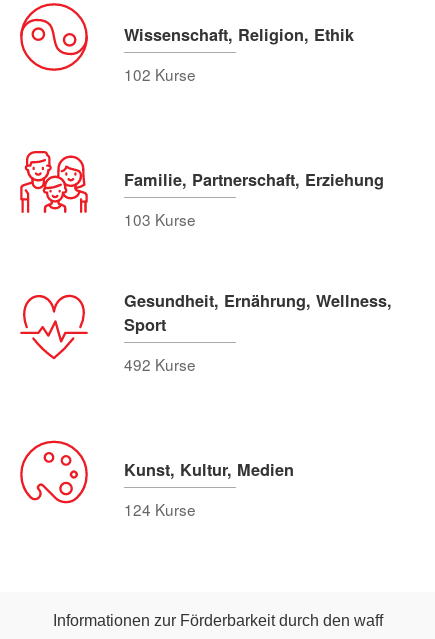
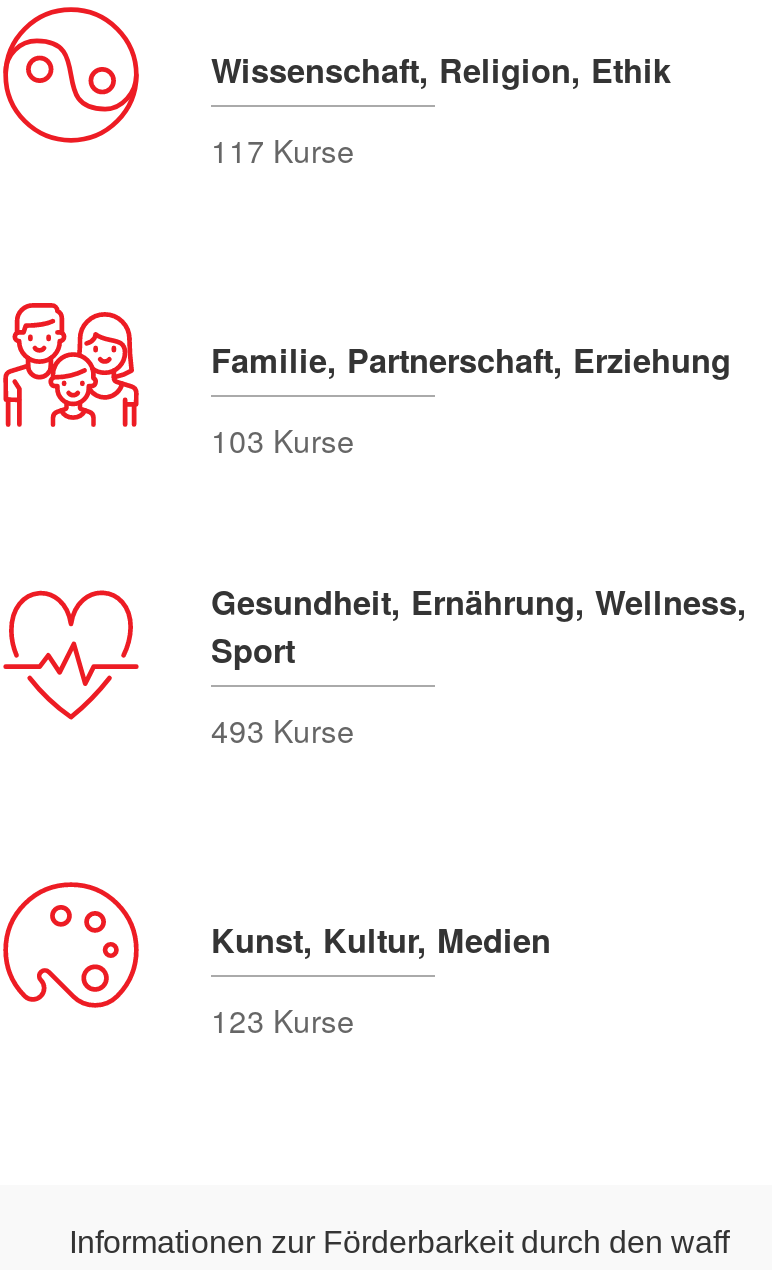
[124,63,196,85] 102 Kurse -> [211,127,355,171] 117 Kurse
[124,353,196,375] 492 Kurse -> [211,707,355,751] 493 Kurse
[124,498,196,520] 124 Kurse -> [211,997,355,1041] 123 Kurse

